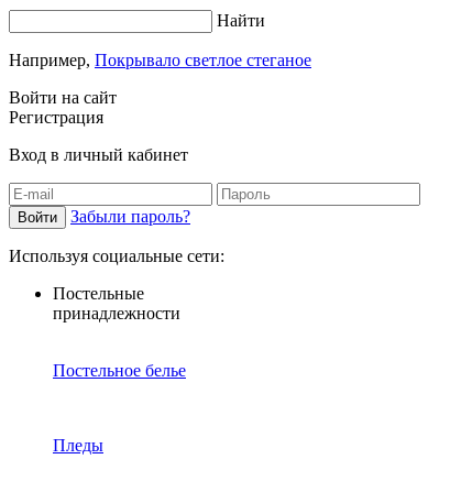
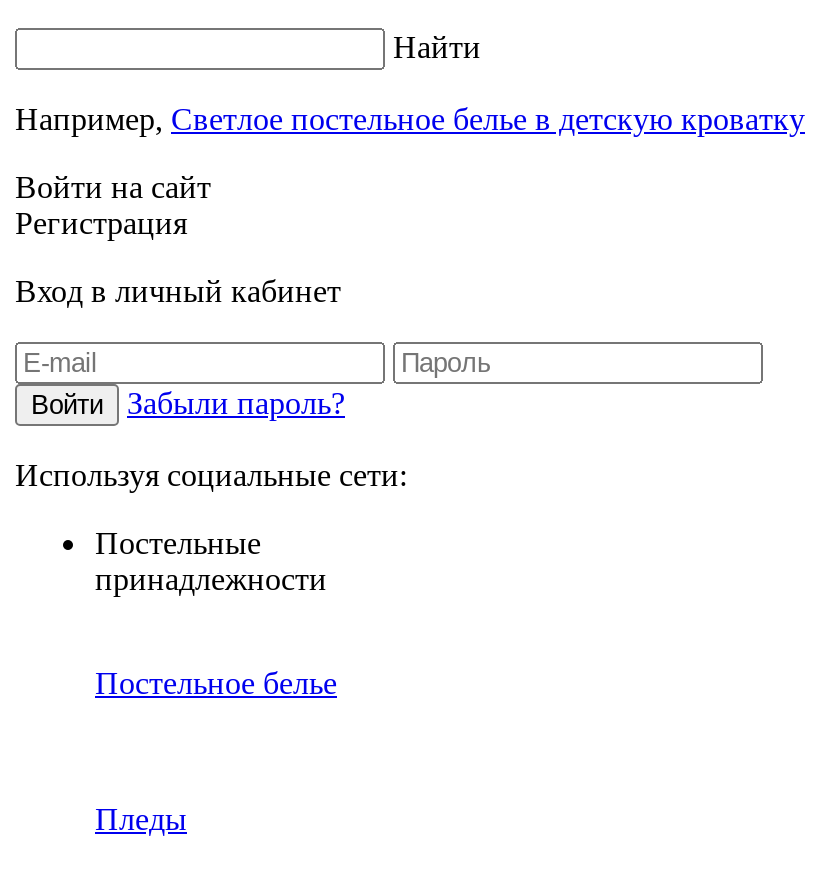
[9,51,311,69] Например, Покрывало светлое стеганое -> [15,102,805,136] Например, Светлое постельное белье в детскую кроватку

